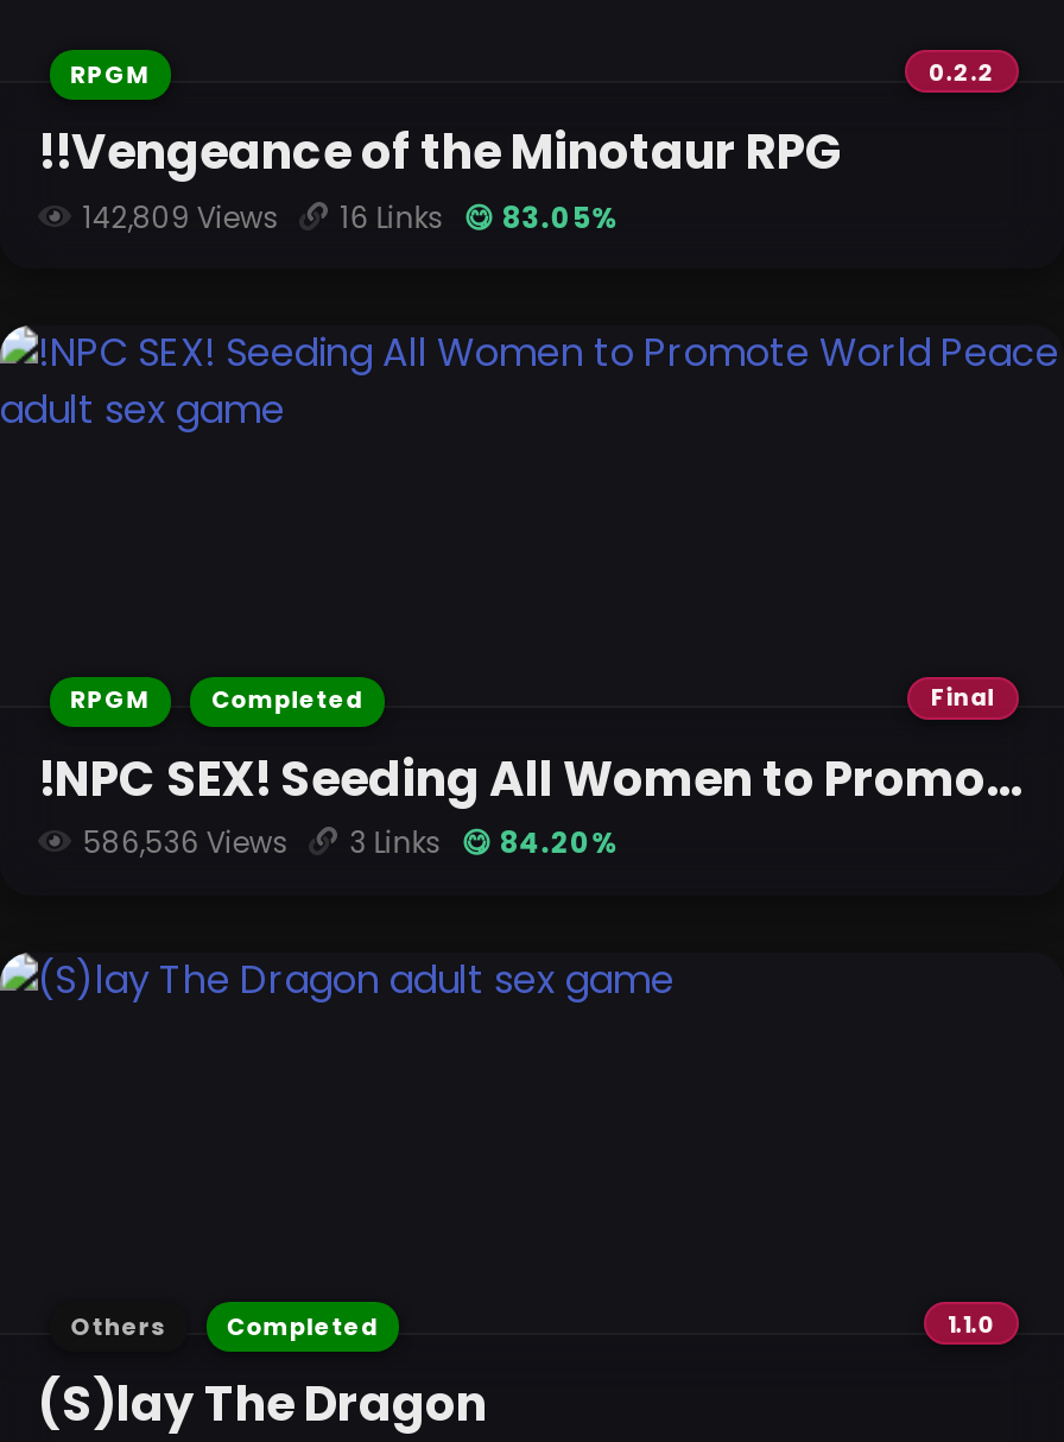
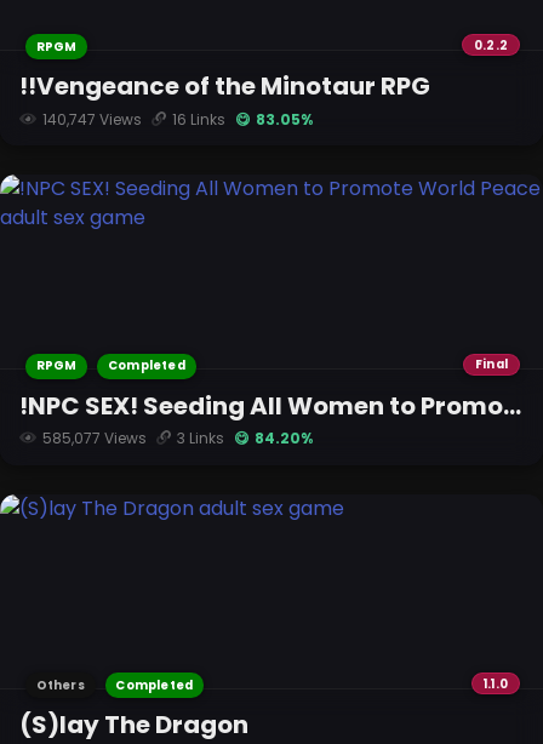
[76,196,280,236] 142,809 Views -> [39,108,142,129] 140,747 Views
[76,822,290,862] 586,536 Views -> [39,428,147,448] 585,077 Views

